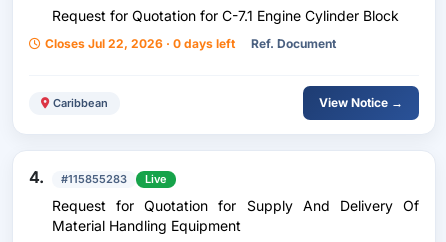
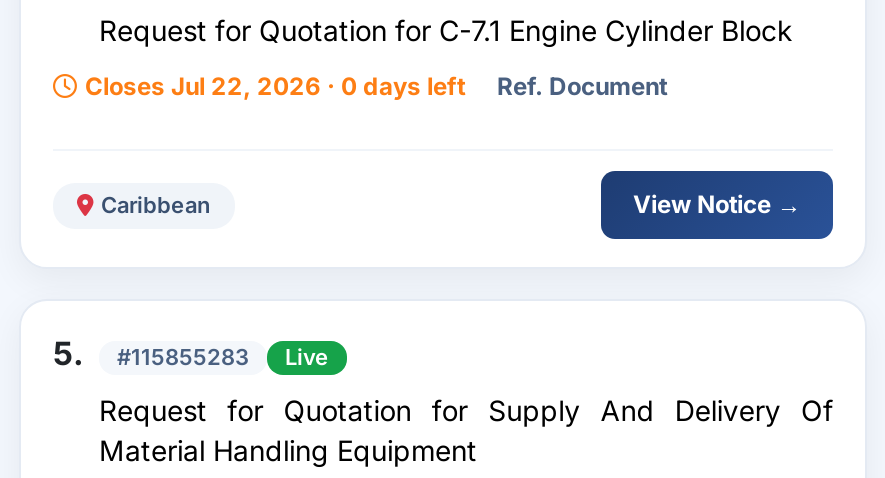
[29,167,167,187] 4. #115855283 Live -> [53,333,329,373] 5. #115855283 Live

